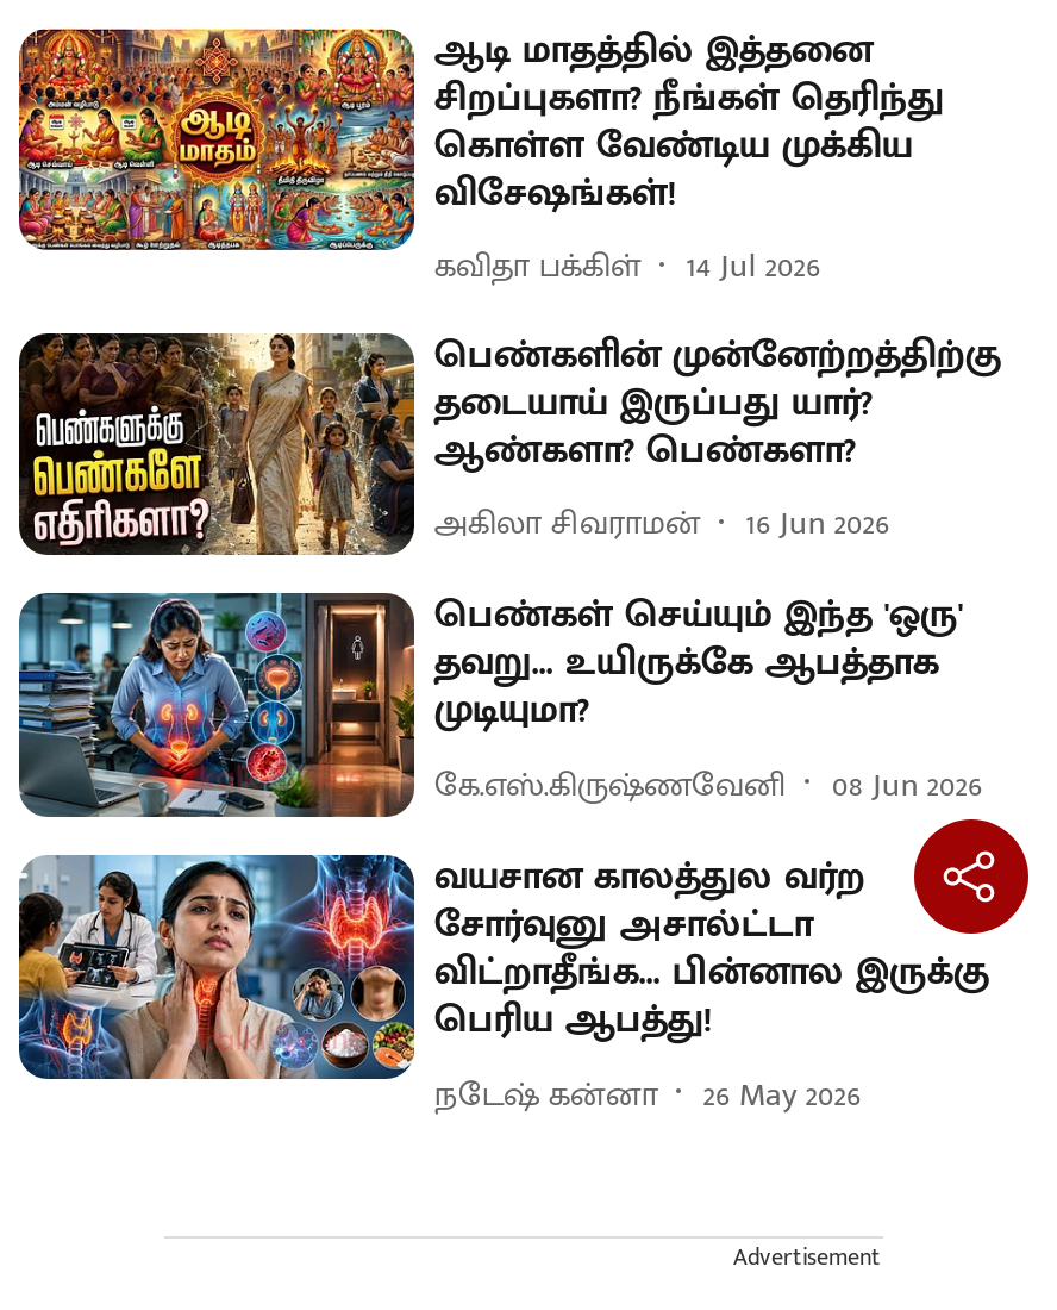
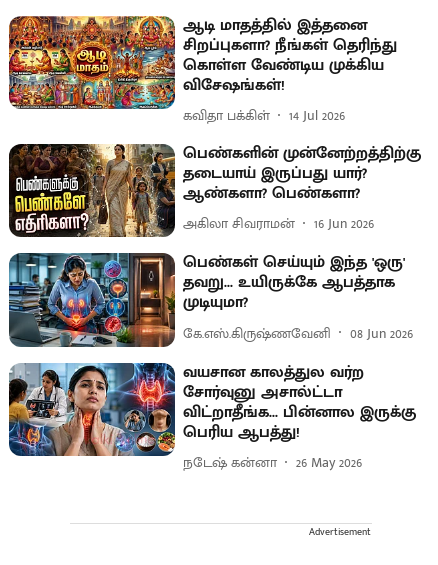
[912,817,1031,934] [image] -> none

